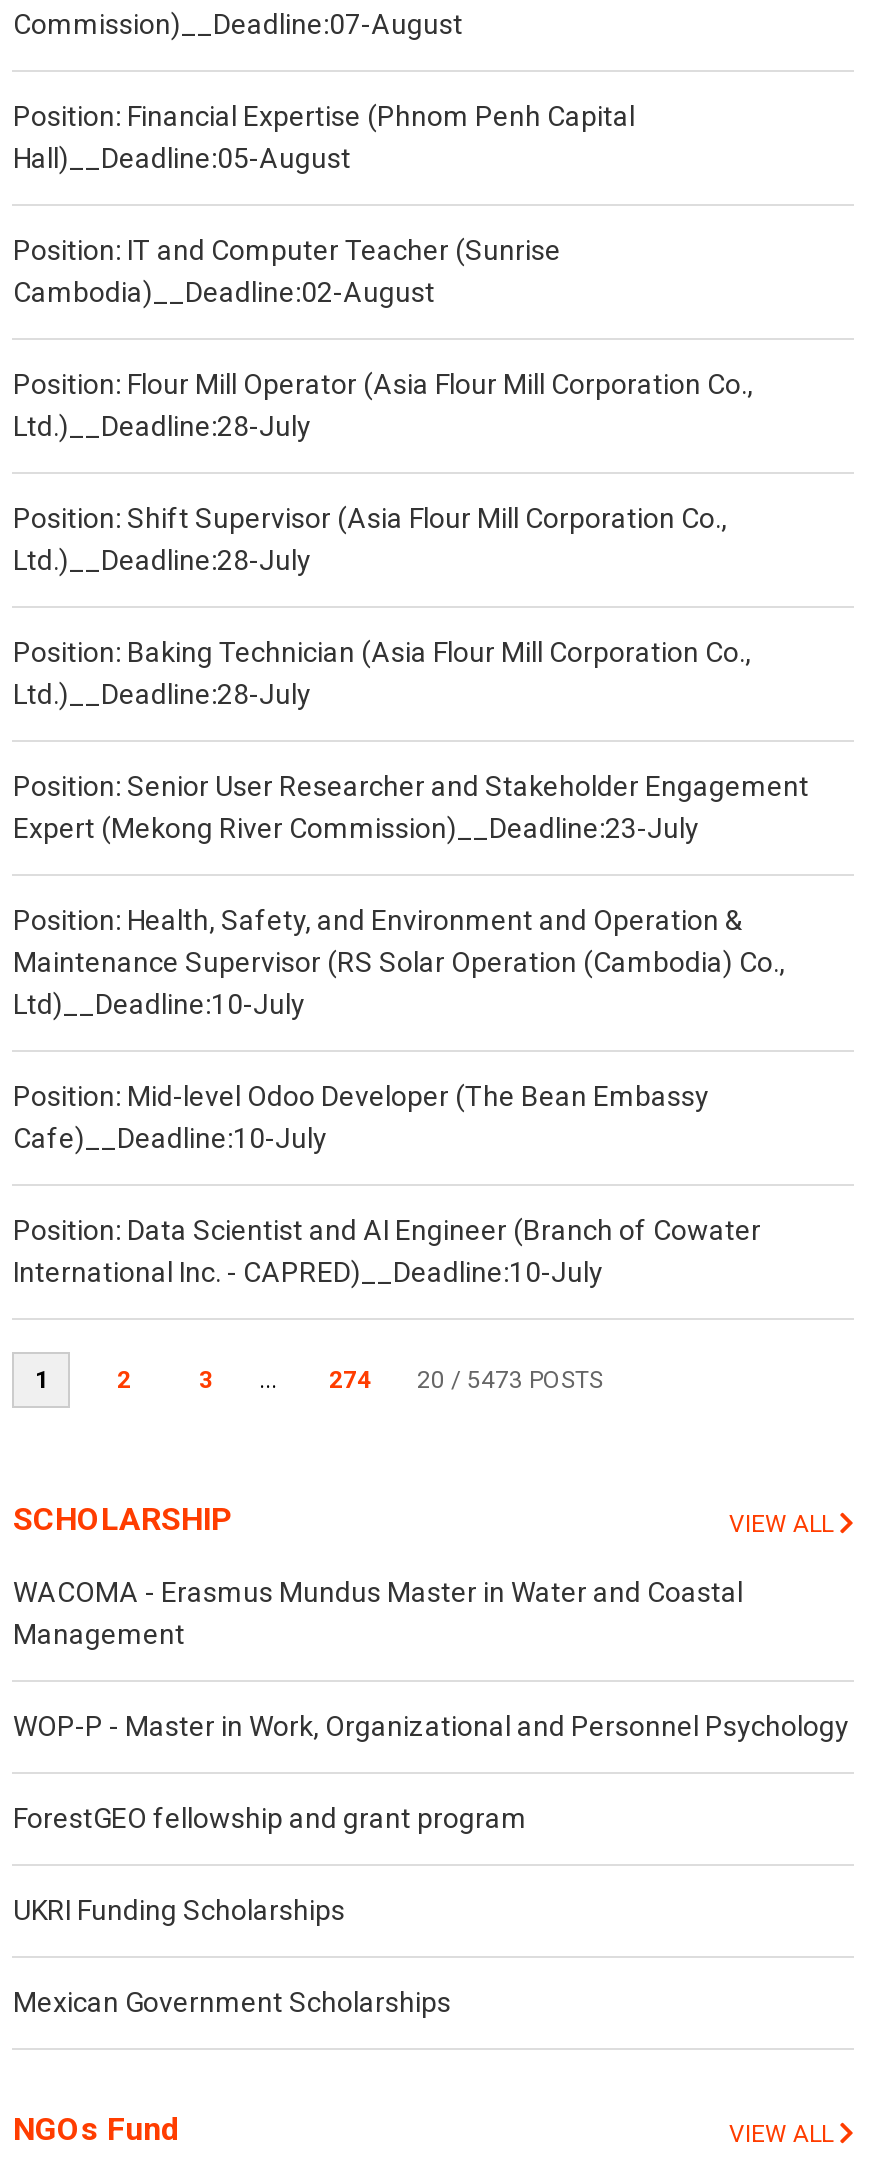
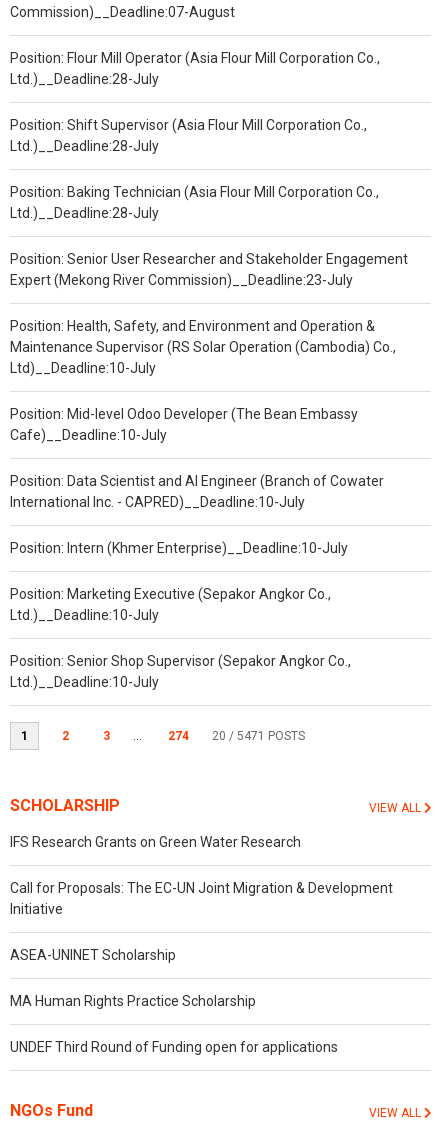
[13,100,635,308] Position: Financial Expertise (Phnom Penh Capital | Hall)__Deadline:05-August | Position: IT and Computer Teacher (Sunrise | Cambodia)__Deadline:02-August -> none
moved [13,368,809,1288] -> [10,50,408,510]: Position: Flour Mill Operator (Asia Flour Mill Corporation Co., | Ltd.)__Deadline:28-July | Position: Shift Supervisor (Asia Flour Mill Corporation Co., | ... | Position: Data Scientist and AI Engineer (Branch of Cowater | International Inc. - CAPRED)__Deadline:10-July
none -> [10,540,351,690] Position: Intern (Khmer Enterprise)__Deadline:10-July | Position: Marketing Executive (Sepakor Angkor Co., | Ltd.)__Deadline:10-July | Position: Senior Shop Supervisor (Sepakor Angkor Co., | Ltd.)__Deadline:10-July
[417,1366,603,1394] 20 / 5473 POSTS -> [212,729,305,743] 20 / 5471 POSTS
[13,1576,743,1650] WACOMA - Erasmus Mundus Master in Water and Coastal | Management -> [10,834,301,850] IFS Research Grants on Green Water Research
[13,1710,849,1742] WOP-P - Master in Work, Organizational and Personnel Psychology -> [10,880,393,917] Call for Proposals: The EC-UN Joint Migration & Development | Initiative
[13,1802,527,1834] ForestGEO fellowship and grant program -> [10,947,176,963] ASEA-UNINET Scholarship
[13,1894,345,1926] UKRI Funding Scholarships -> [10,993,256,1009] MA Human Rights Practice Scholarship
[13,1986,451,2018] Mexican Government Scholarships -> [10,1039,338,1055] UNDEF Third Round of Funding open for applications

